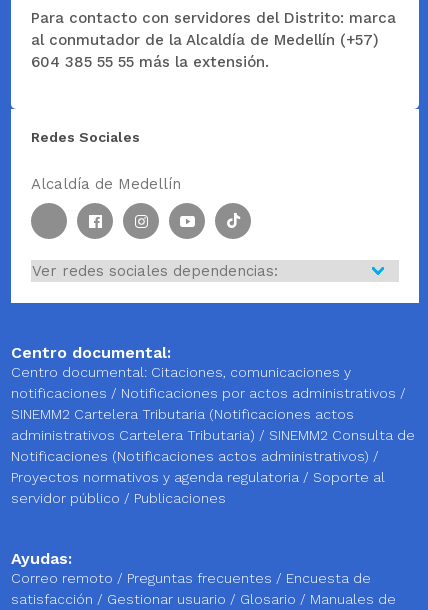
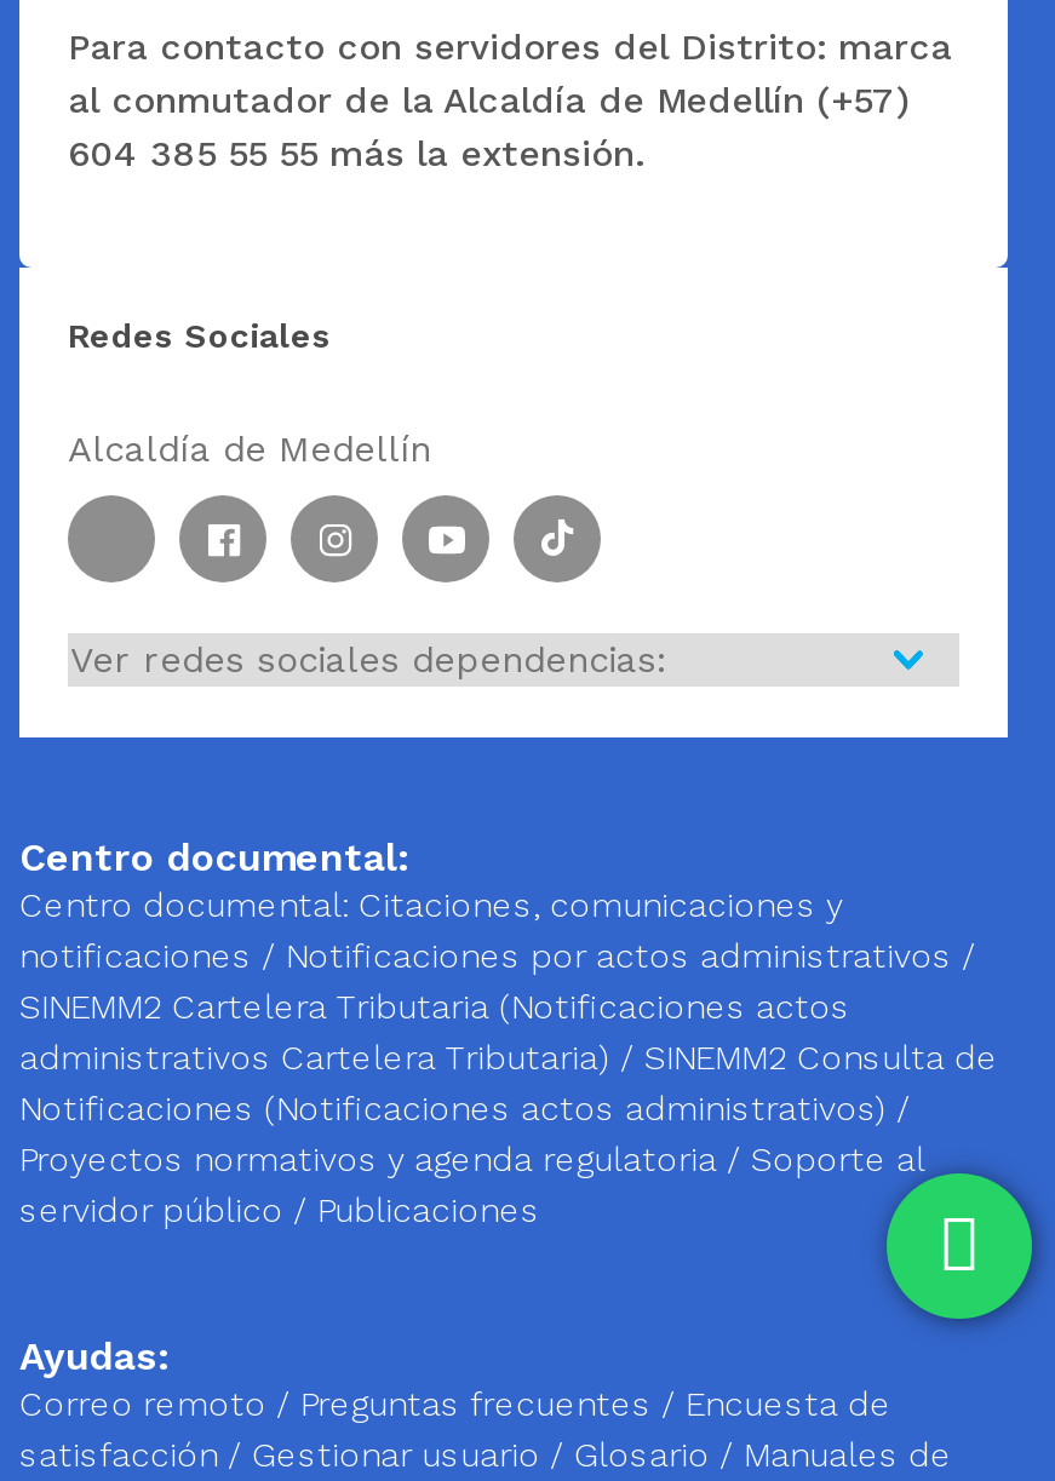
none -> [882,1169,1042,1328] [image]

